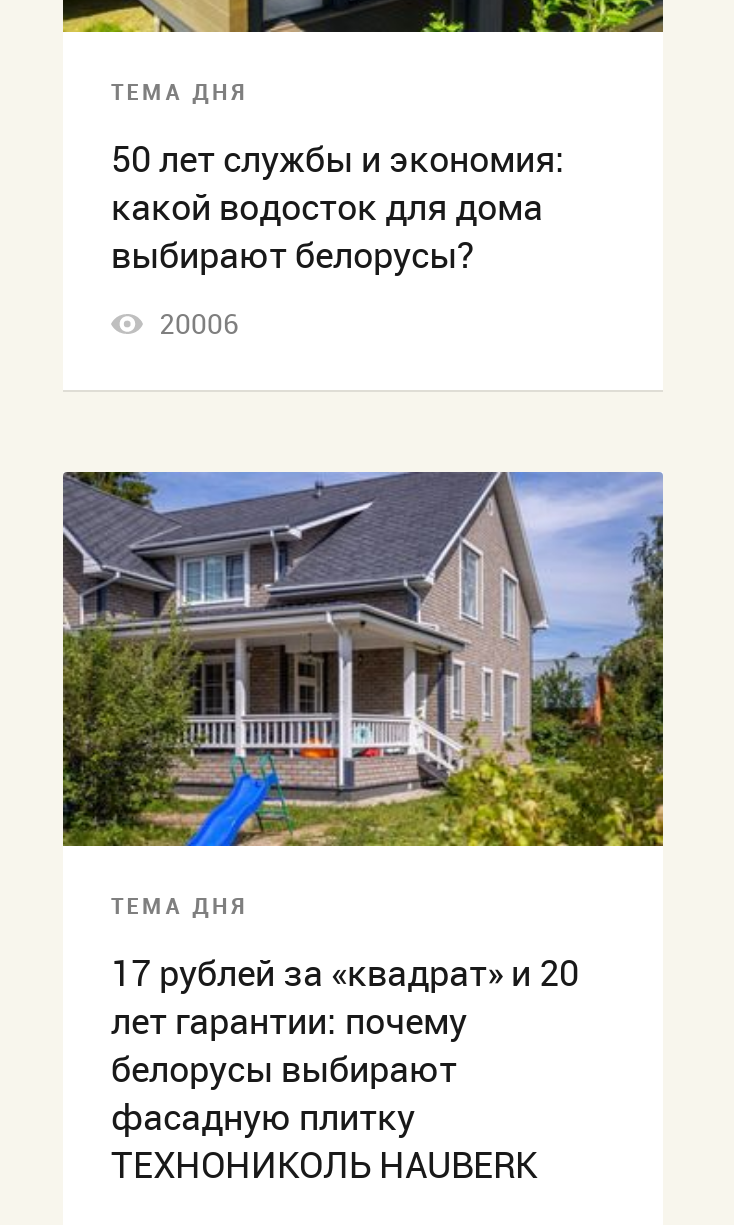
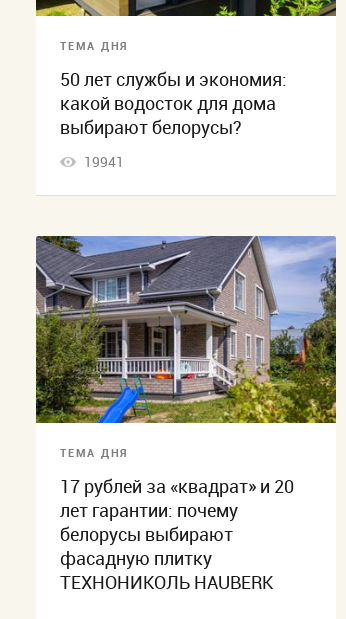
[159,308,239,340] 20006 -> [84,154,124,170] 19941

